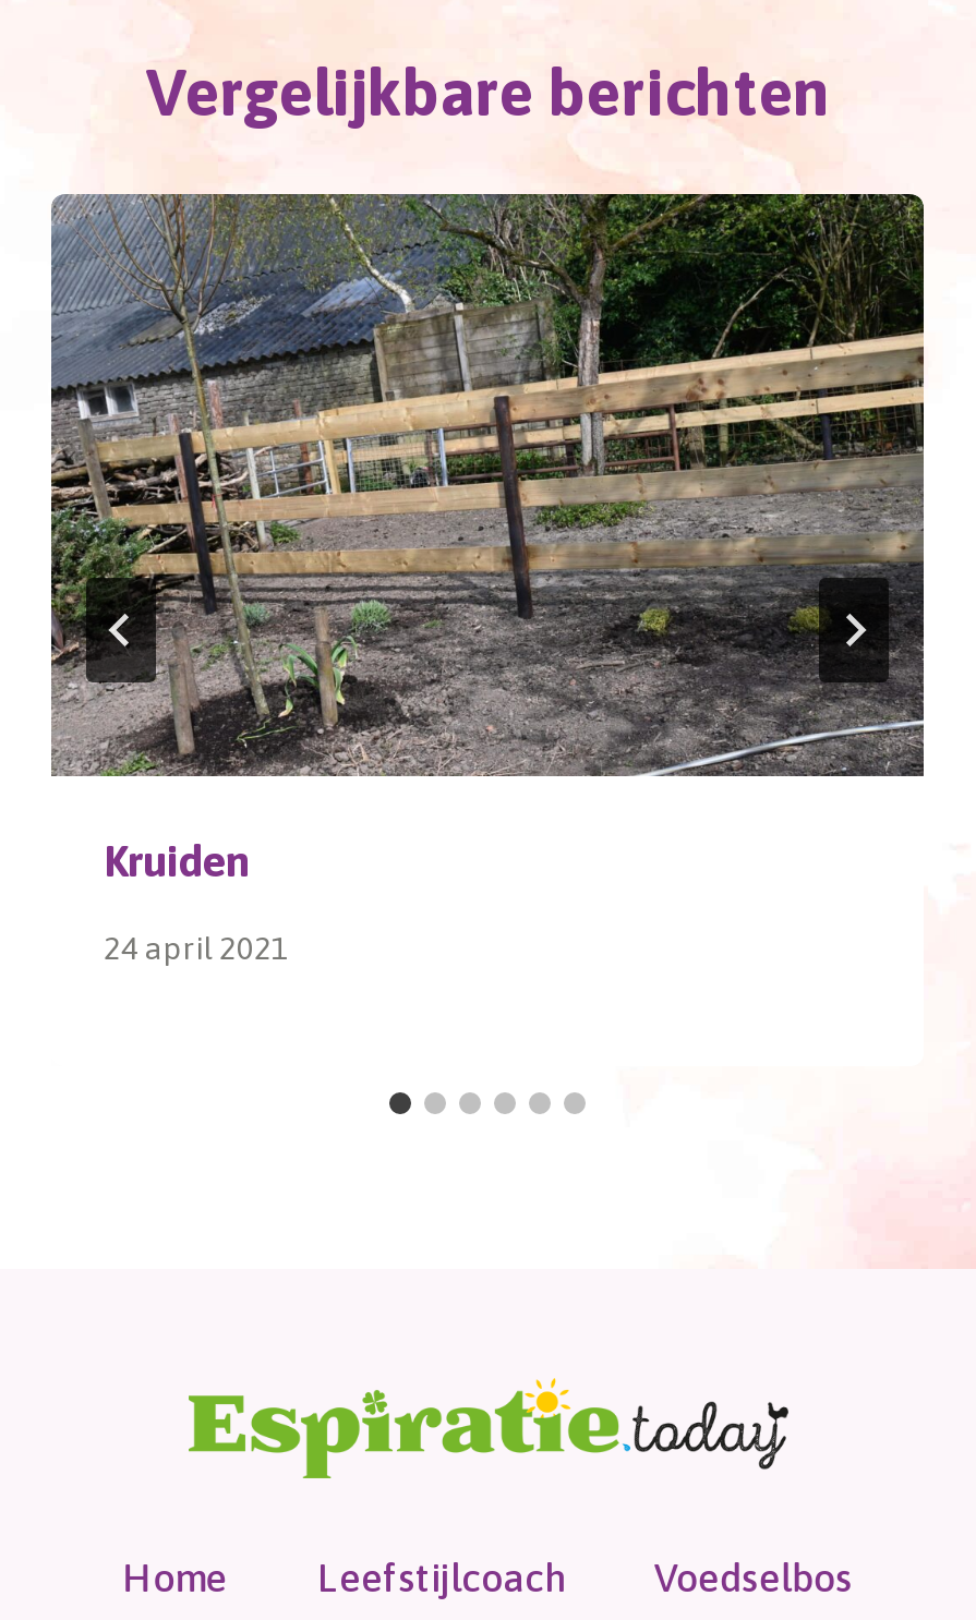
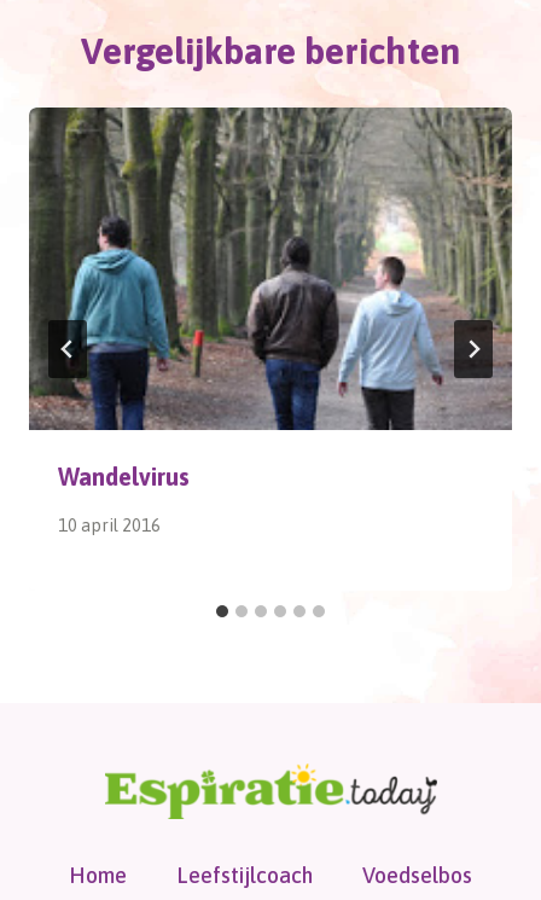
[51,194,926,885] [image] | Kruiden -> [29,106,513,490] [image] | Wandelvirus
[104,931,289,966] 24 april 2021 -> [58,516,161,535] 10 april 2016

